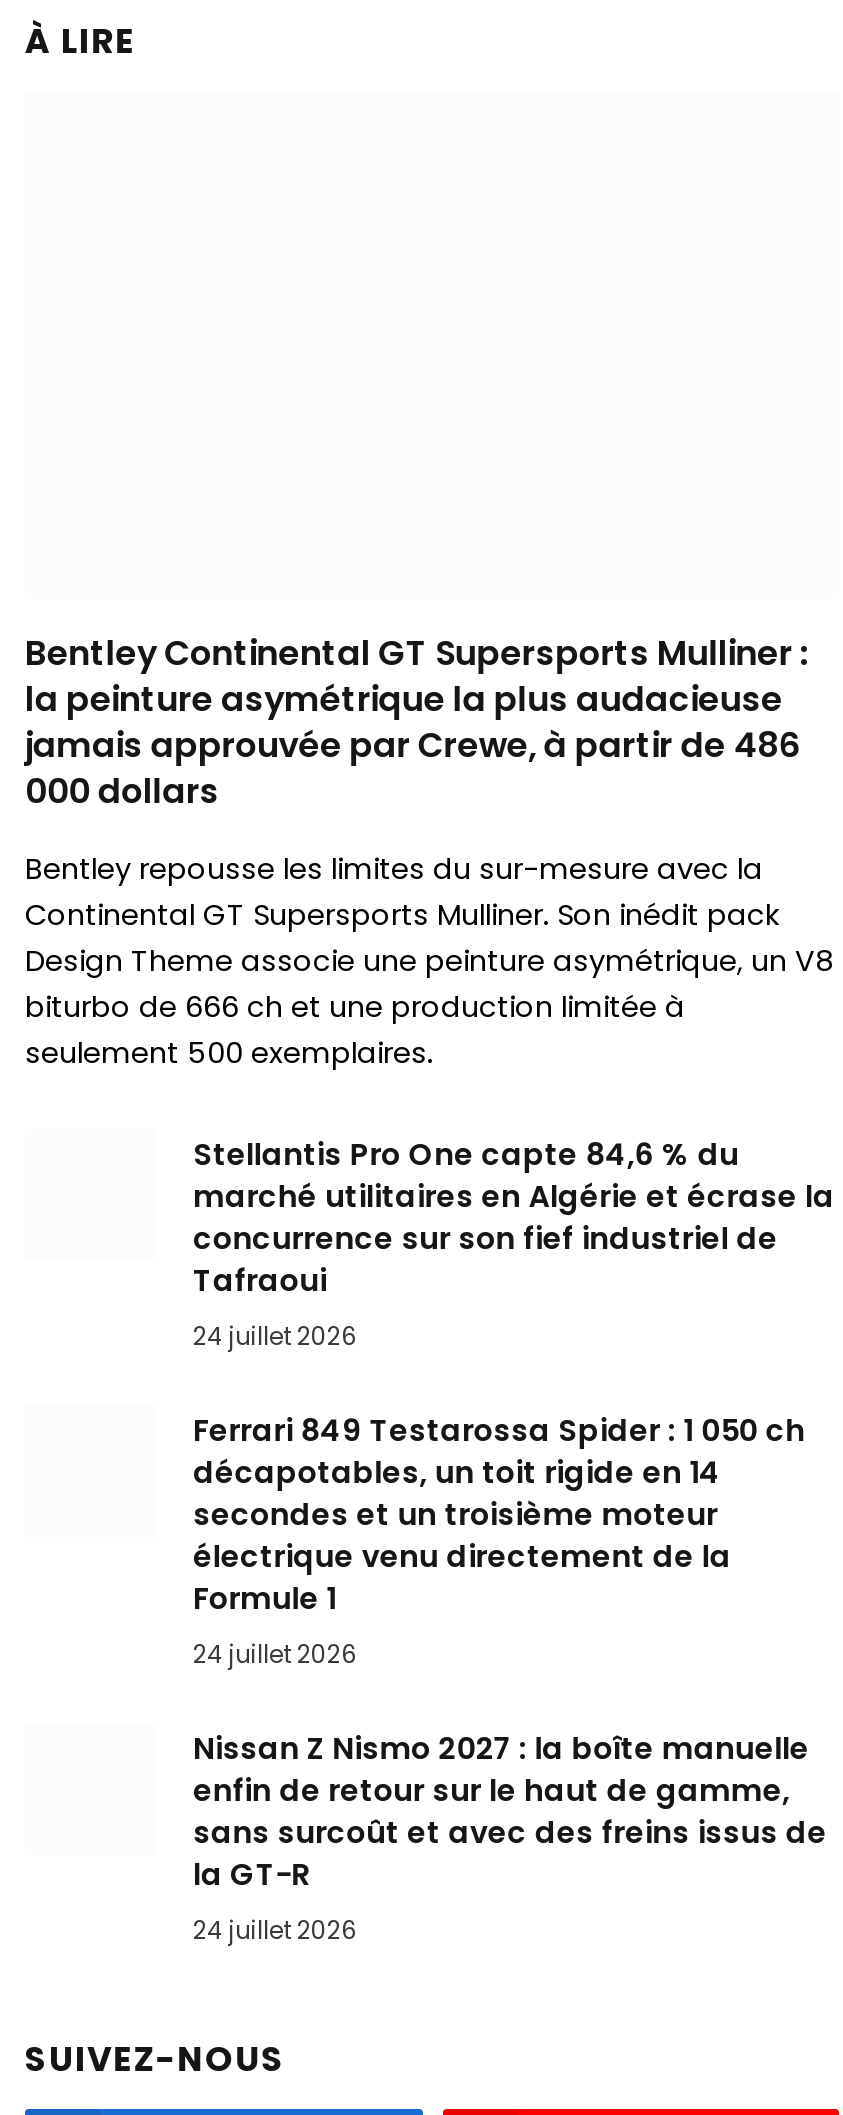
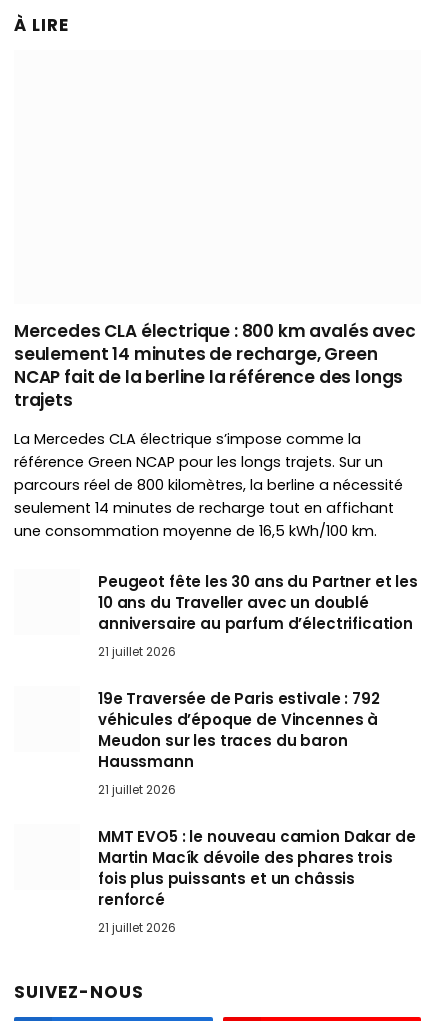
[25,630,808,816] Bentley Continental GT Supersports Mulliner : | la peinture asymétrique la plus audacieuse | jamais approuvée par Crewe, à partir de 486 | 000 dollars -> [14,319,415,412] Mercedes CLA électrique : 800 km avalés avec | seulement 14 minutes de recharge, Green | NCAP fait de la berline la référence des longs | trajets
[25,850,833,1074] Bentley repousse les limites du sur-mesure avec la | Continental GT Supersports Mulliner. Son inédit pack | Design Theme associe une peinture asymétrique, un V8 | biturbo de 666 ch et une production limitée à | seulement 500 exemplaires. -> [14,429,403,541] La Mercedes CLA électrique s’impose comme la | référence Green NCAP pour les longs trajets. Sur un | parcours réel de 800 kilomètres, la berline a nécessité | seulement 14 minutes de recharge tout en affichant | une consommation moyenne de 16,5 kWh/100 km.
[193,1134,834,1354] Stellantis Pro One capte 84,6 % du | marché utilitaires en Algérie et écrase la | concurrence sur son fief industriel de | Tafraoui | 24 juillet 2026 -> [98,571,418,660] Peugeot fête les 30 ans du Partner et les | 10 ans du Traveller avec un doublé | anniversaire au parfum d’électrification | 21 juillet 2026
[193,1410,805,1672] Ferrari 849 Testarossa Spider : 1 050 ch | décapotables, un toit rigide en 14 | secondes et un troisième moteur | électrique venu directement de la | Formule 1 | 24 juillet 2026 -> [98,688,379,798] 19e Traversée de Paris estivale : 792 | véhicules d’époque de Vincennes à | Meudon sur les traces du baron | Haussmann | 21 juillet 2026
[193,1728,827,1948] Nissan Z Nismo 2027 : la boîte manuelle | enfin de retour sur le haut de gamme, | sans surcoût et avec des freins issus de | la GT-R | 24 juillet 2026 -> [98,826,415,936] MMT EVO5 : le nouveau camion Dakar de | Martin Macík dévoile des phares trois | fois plus puissants et un châssis | renforcé | 21 juillet 2026

